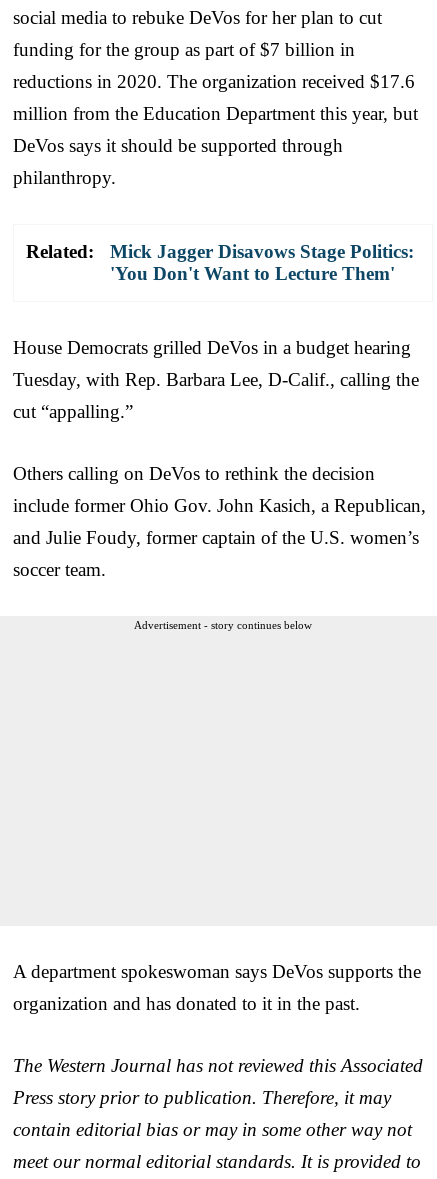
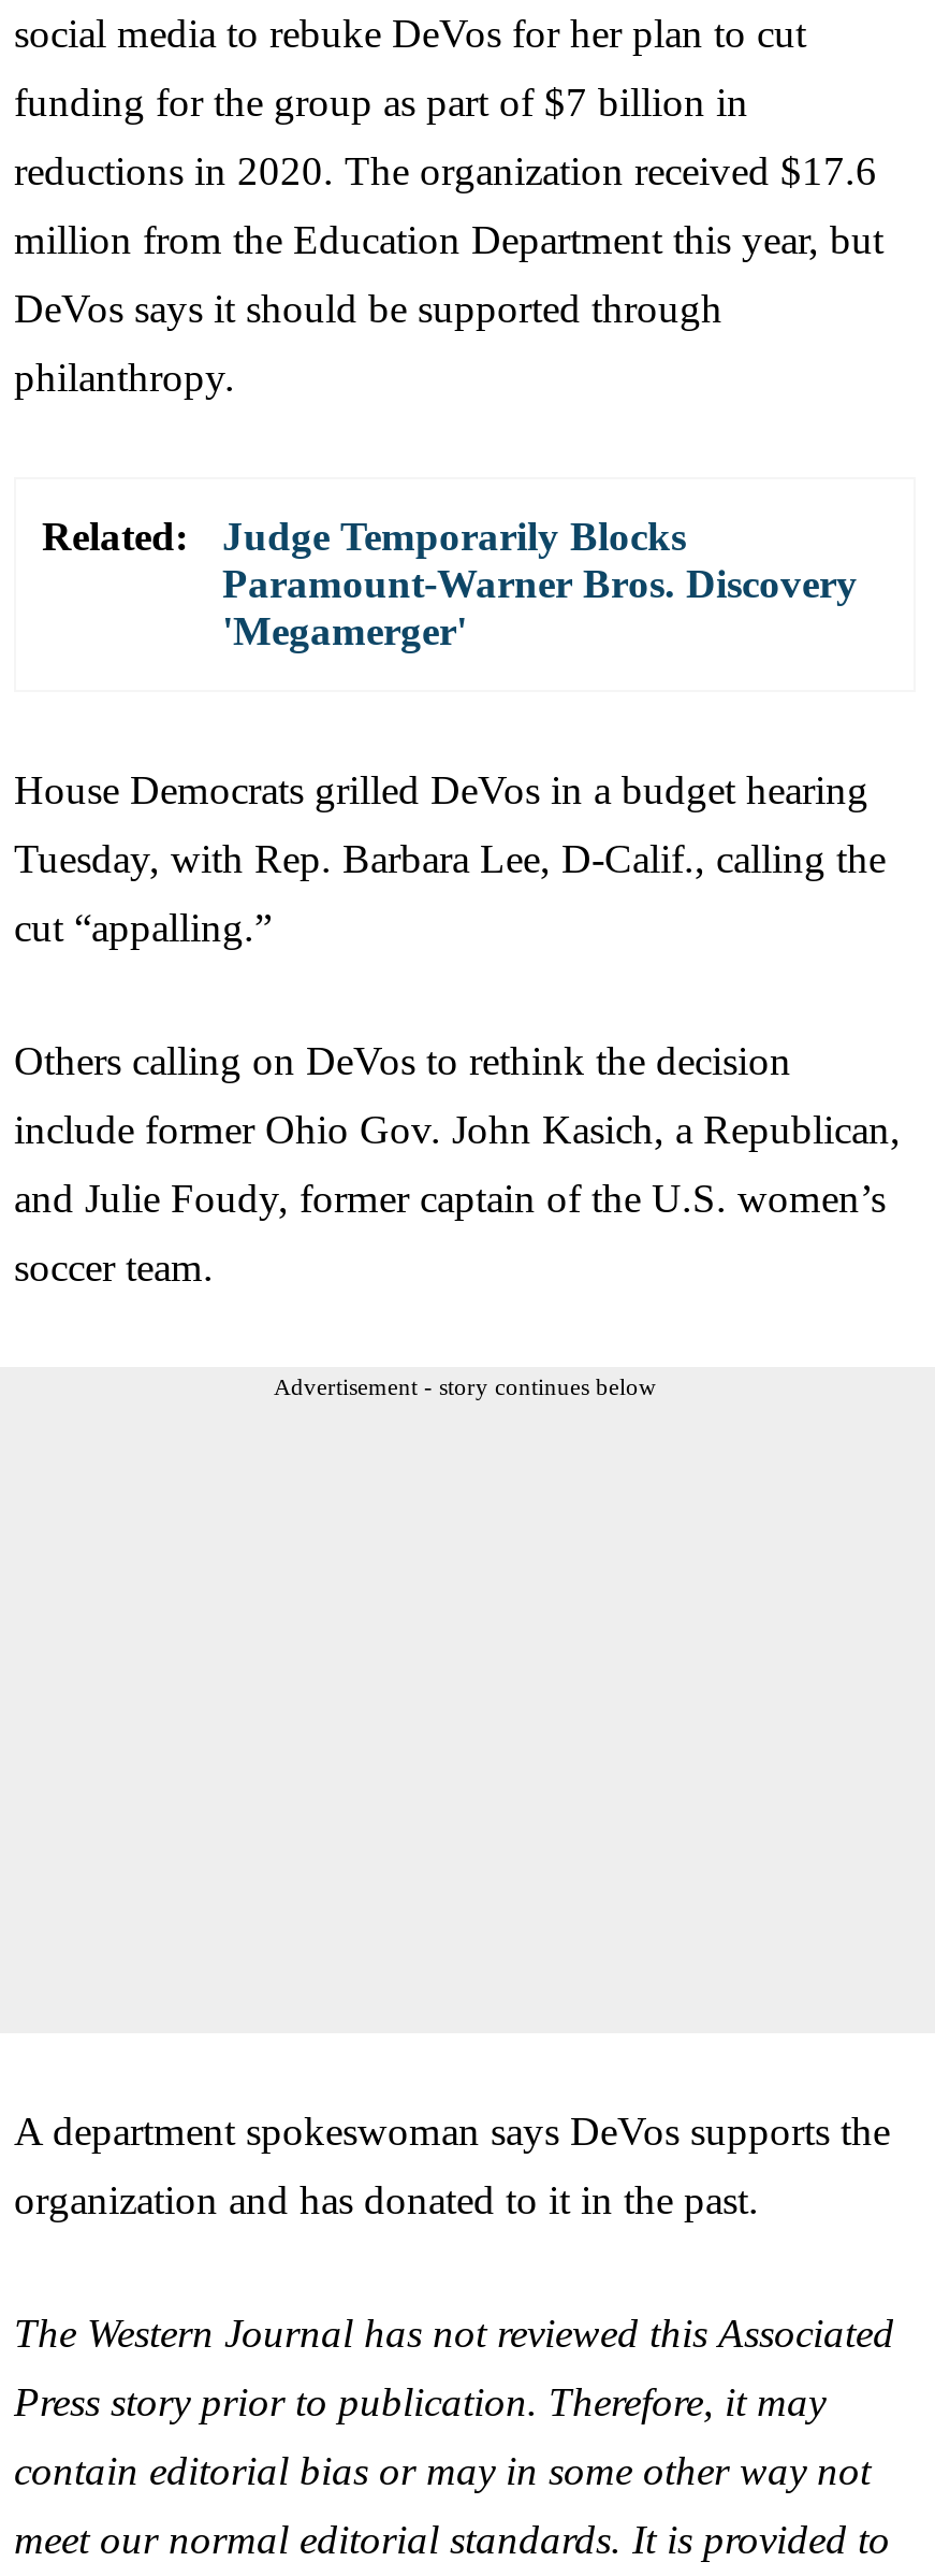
[110,241,414,284] Mick Jagger Disavows Stage Politics: | 'You Don't Want to Lecture Them' -> [222,513,858,653] Judge Temporarily Blocks | Paramount-Warner Bros. Discovery | 'Megamerger'

